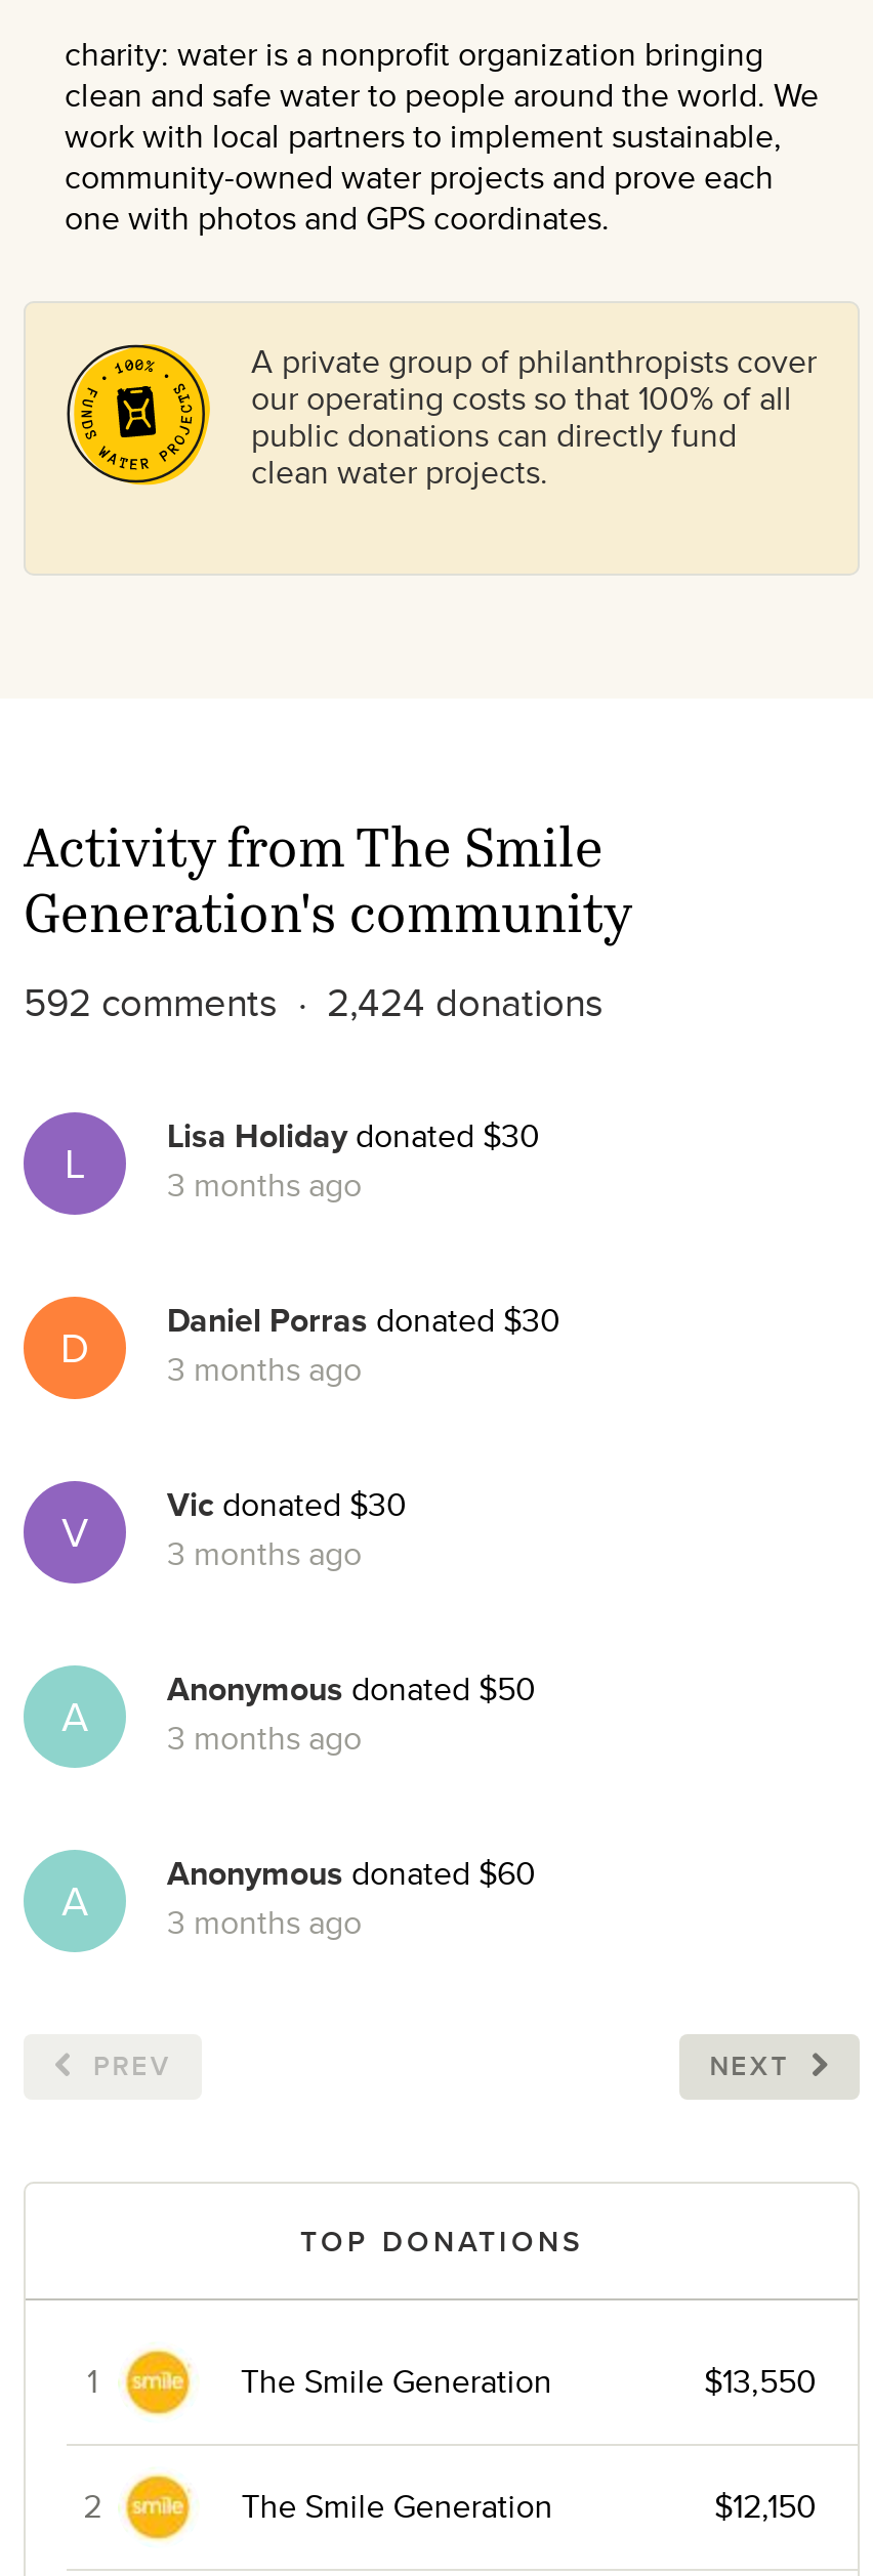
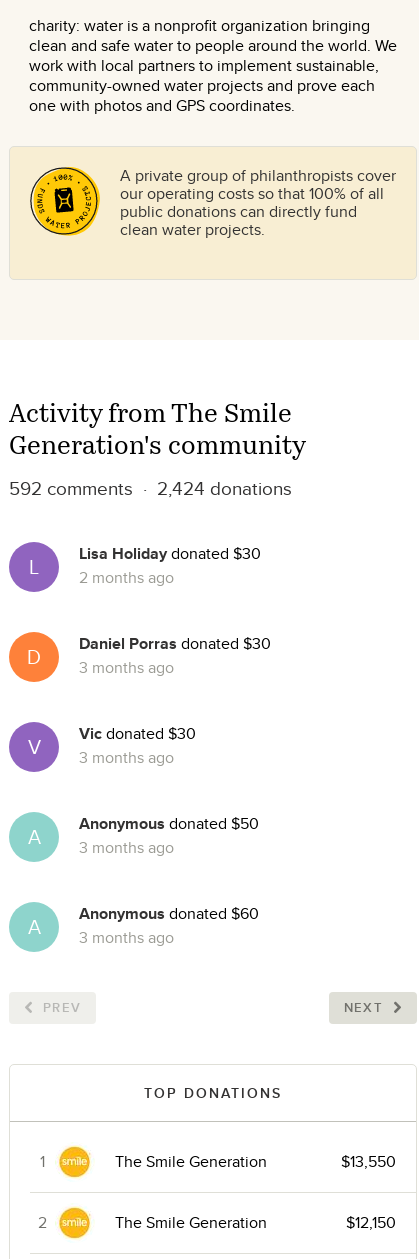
[65,1111,540,1208] L 3 months ago Lisa Holiday donated $30 -> [29,541,261,588] L 2 months ago Lisa Holiday donated $30

